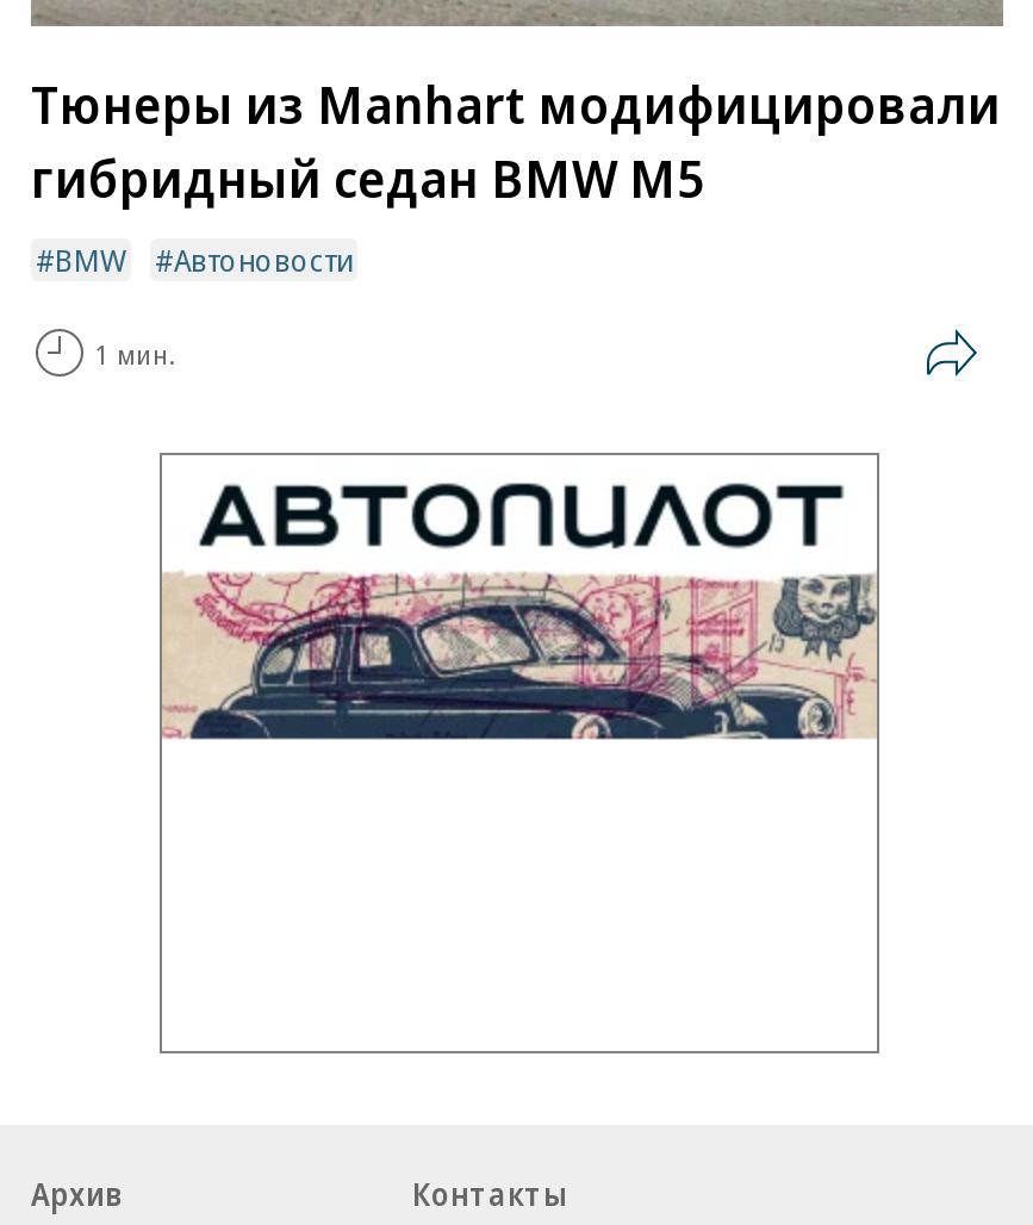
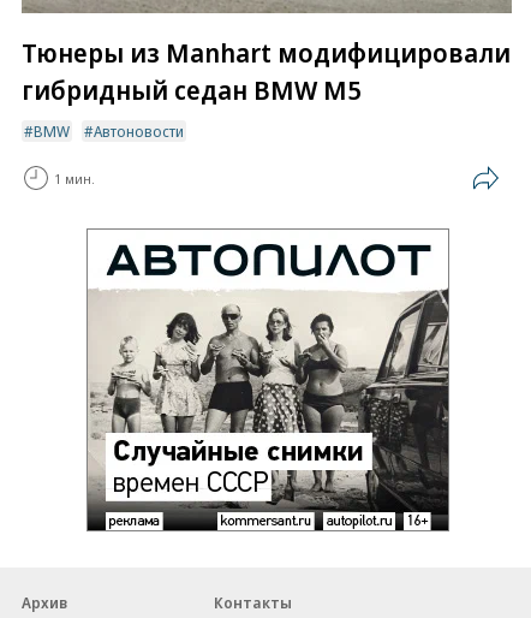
[162,572,879,1051] [image] -> [86,289,449,531] [image]

